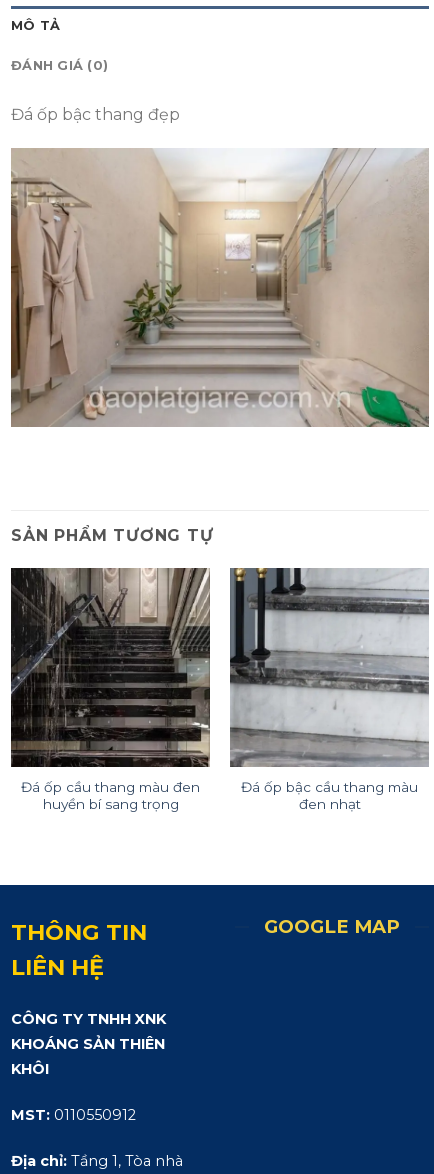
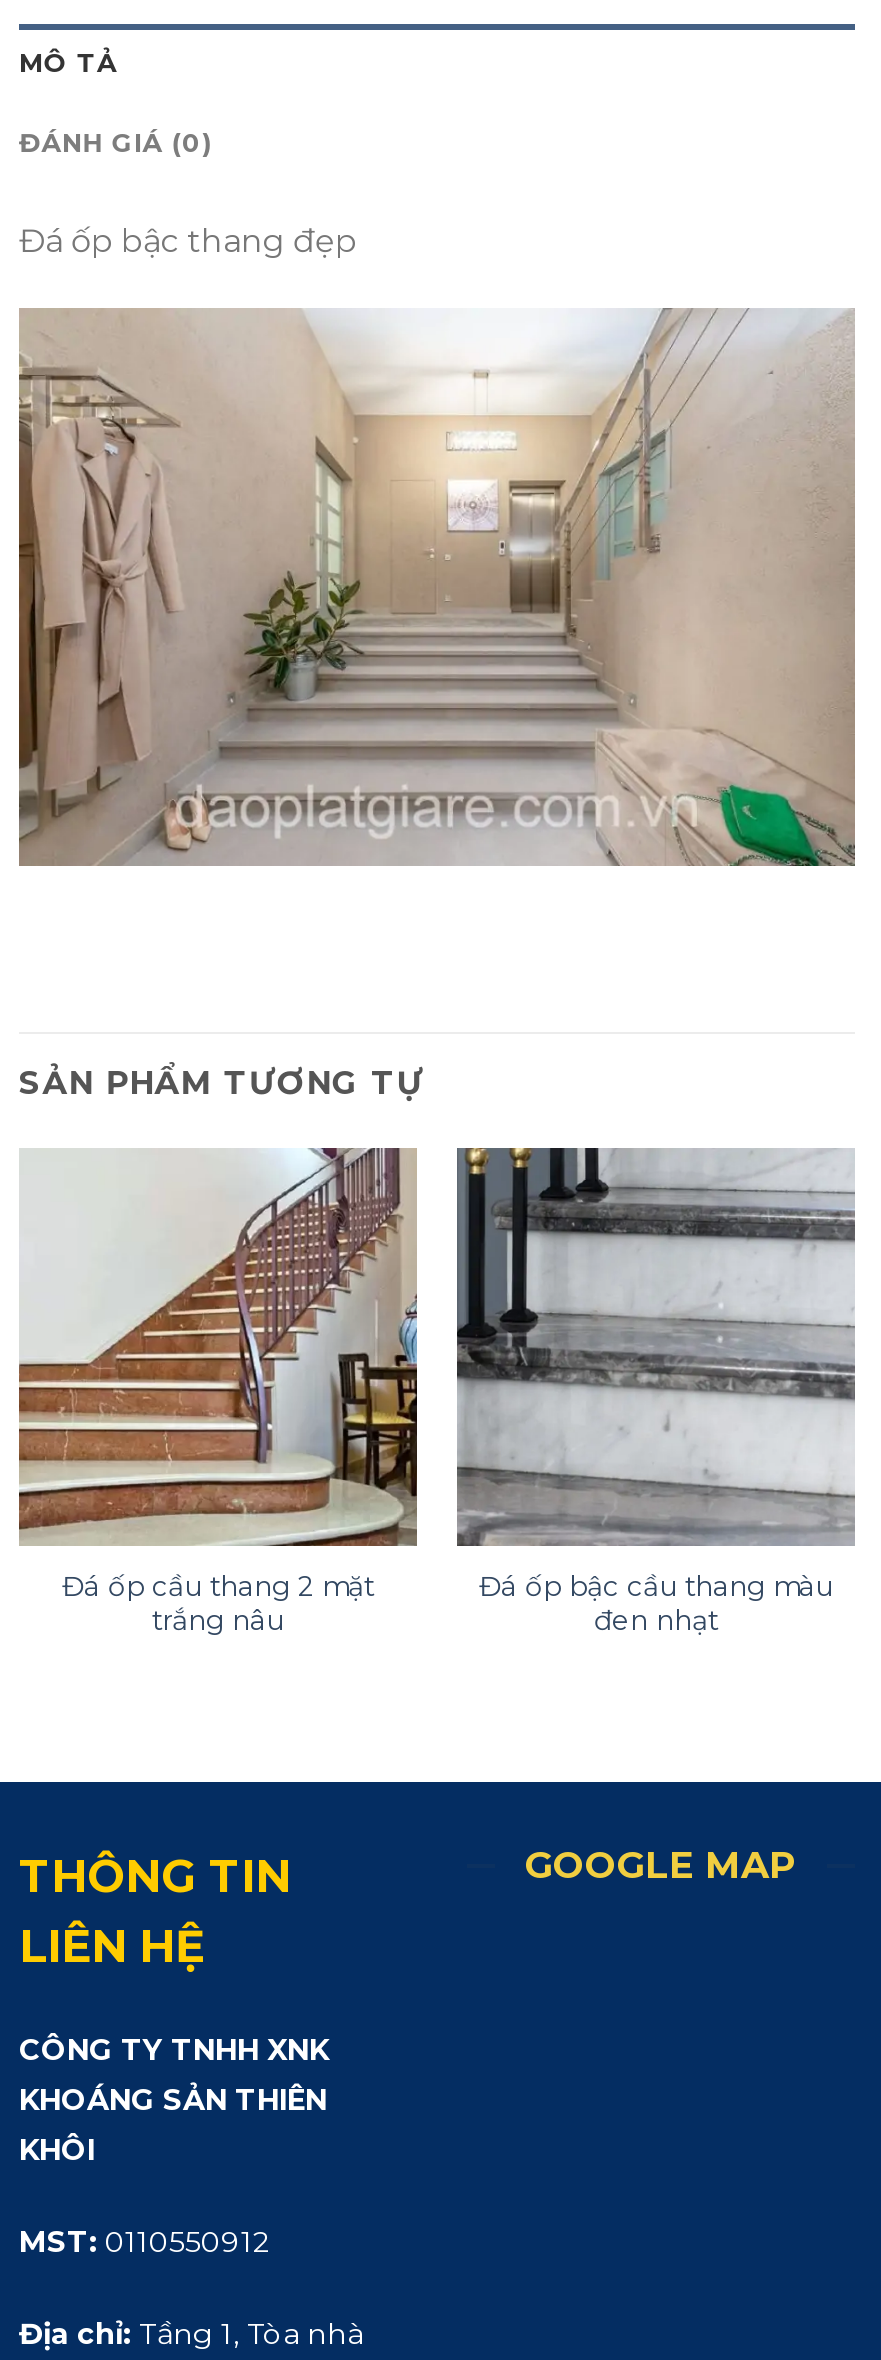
[10,567,211,812] [image] | Đá ốp cầu thang màu đen | huyền bí sang trọng -> [17,1148,417,1636] [image] | Đá ốp cầu thang 2 mặt | trắng nâu

